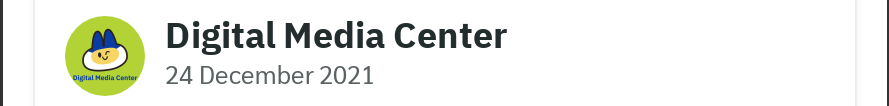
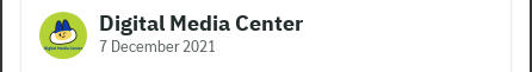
[165,56,375,90] 24 December 2021 -> [99,35,216,55] 7 December 2021

